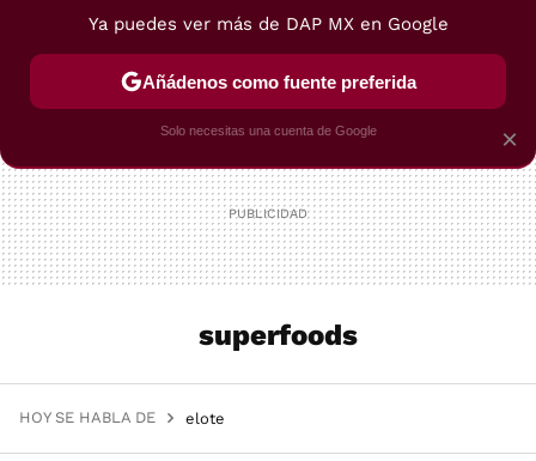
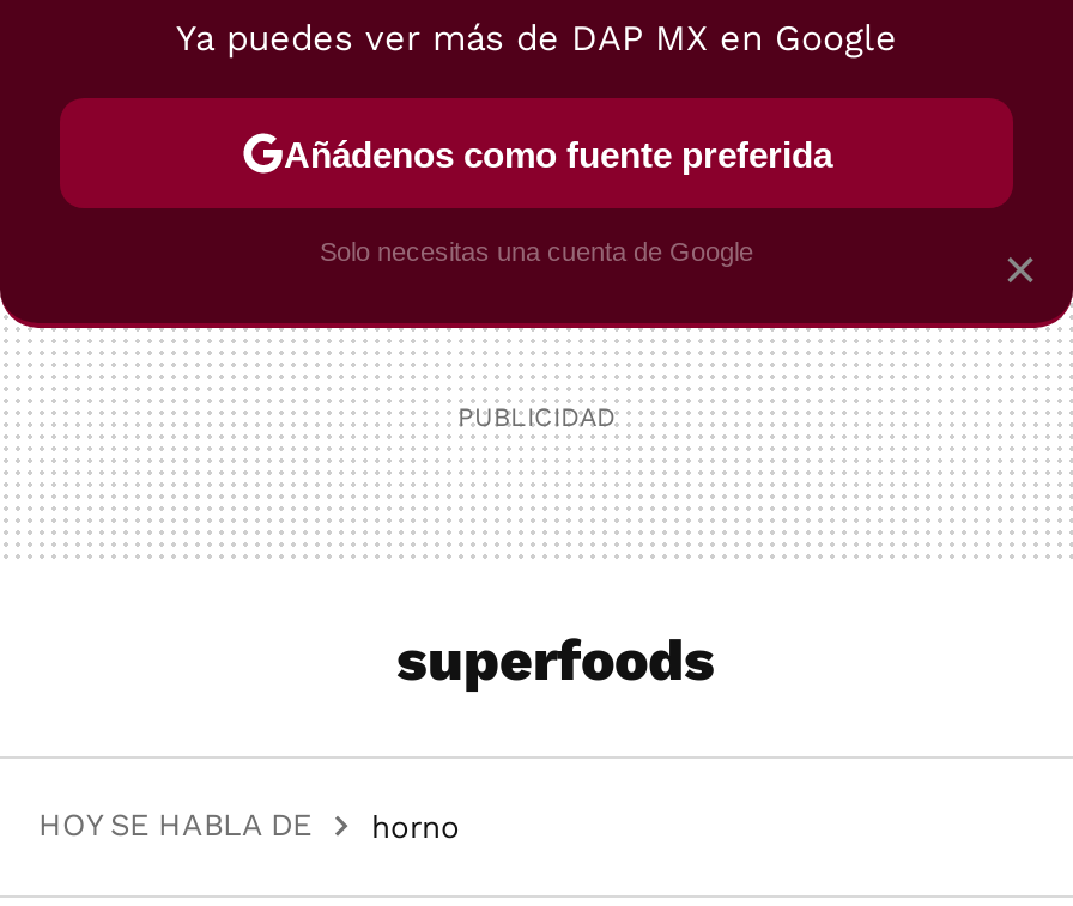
[185,409,225,427] elote -> [371,808,460,844] horno

